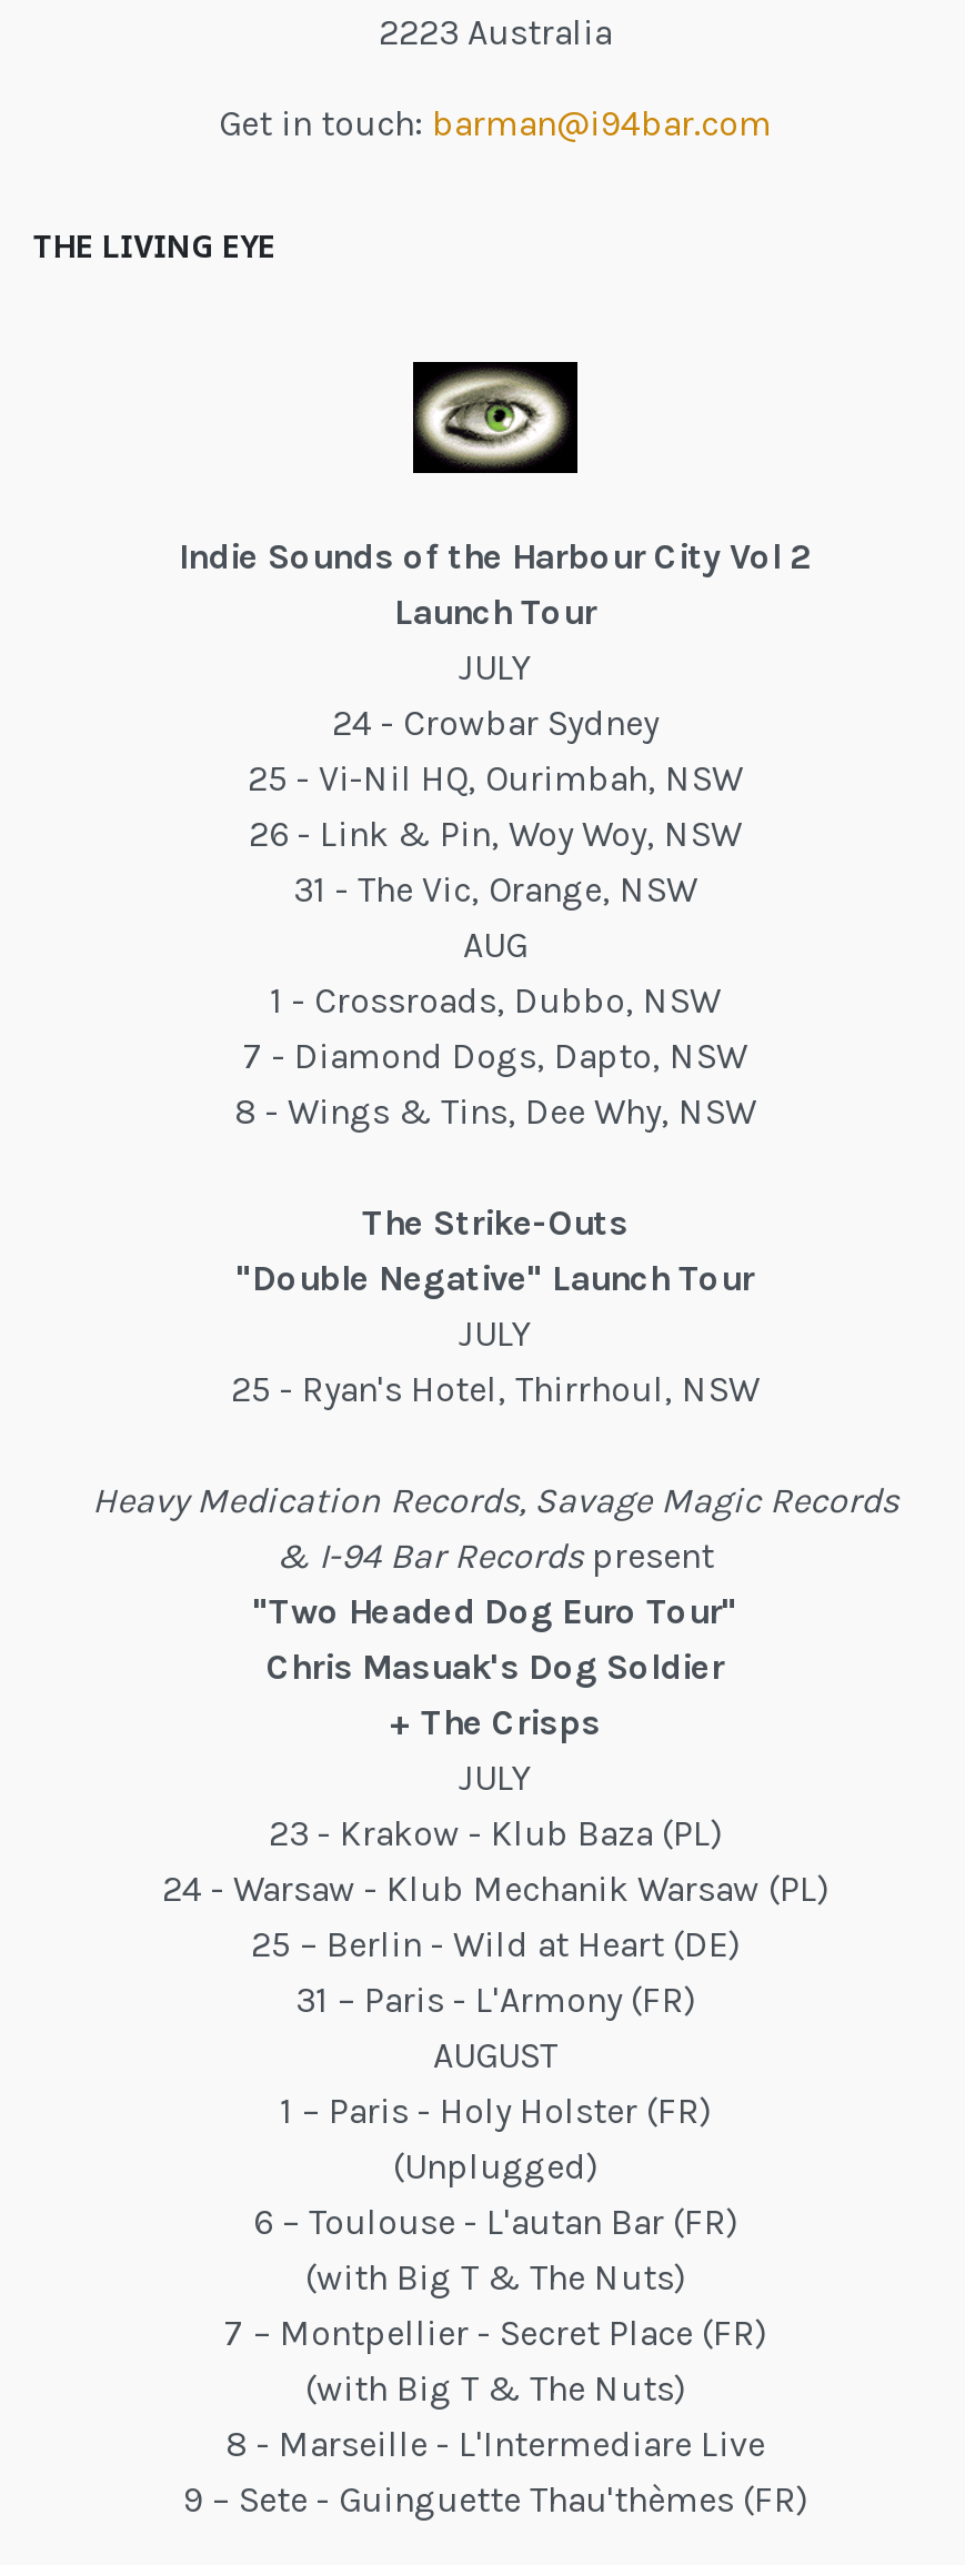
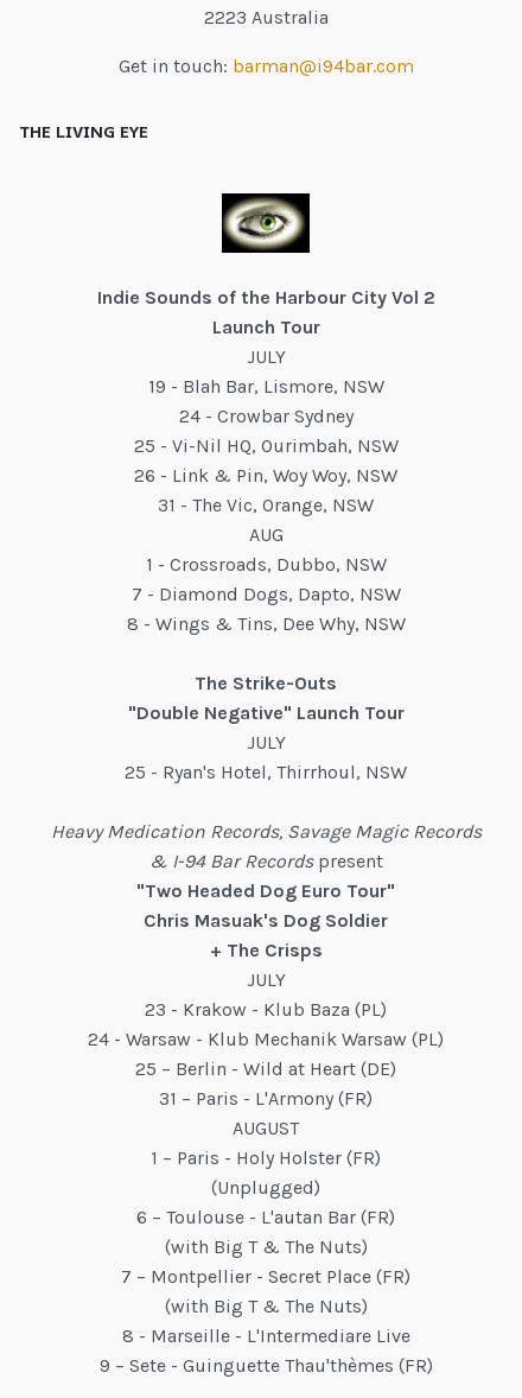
none -> [148,375,384,397] 19 - Blah Bar, Lismore, NSW

